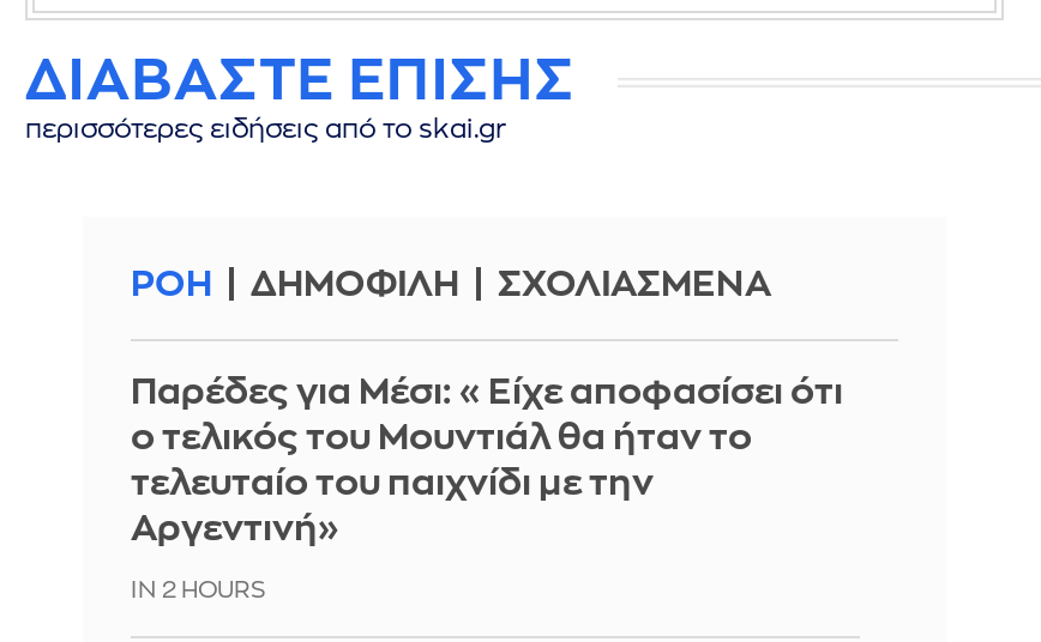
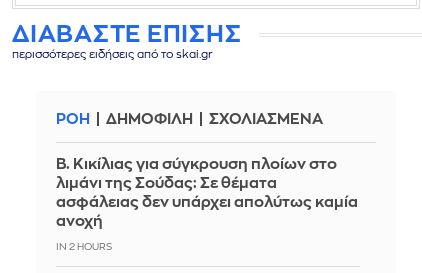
[131,375,843,547] Παρέδες για Μέσι: «Είχε αποφασίσει ότι | ο τελικός του Μουντιάλ θα ήταν το | τελευταίο του παιχνίδι με την | Αργεντινή» -> [56,157,358,229] Β. Κικίλιας για σύγκρουση πλοίων στο | λιμάνι της Σούδας: Σε θέματα | ασφάλειας δεν υπάρχει απολύτως καμία | ανοχή

